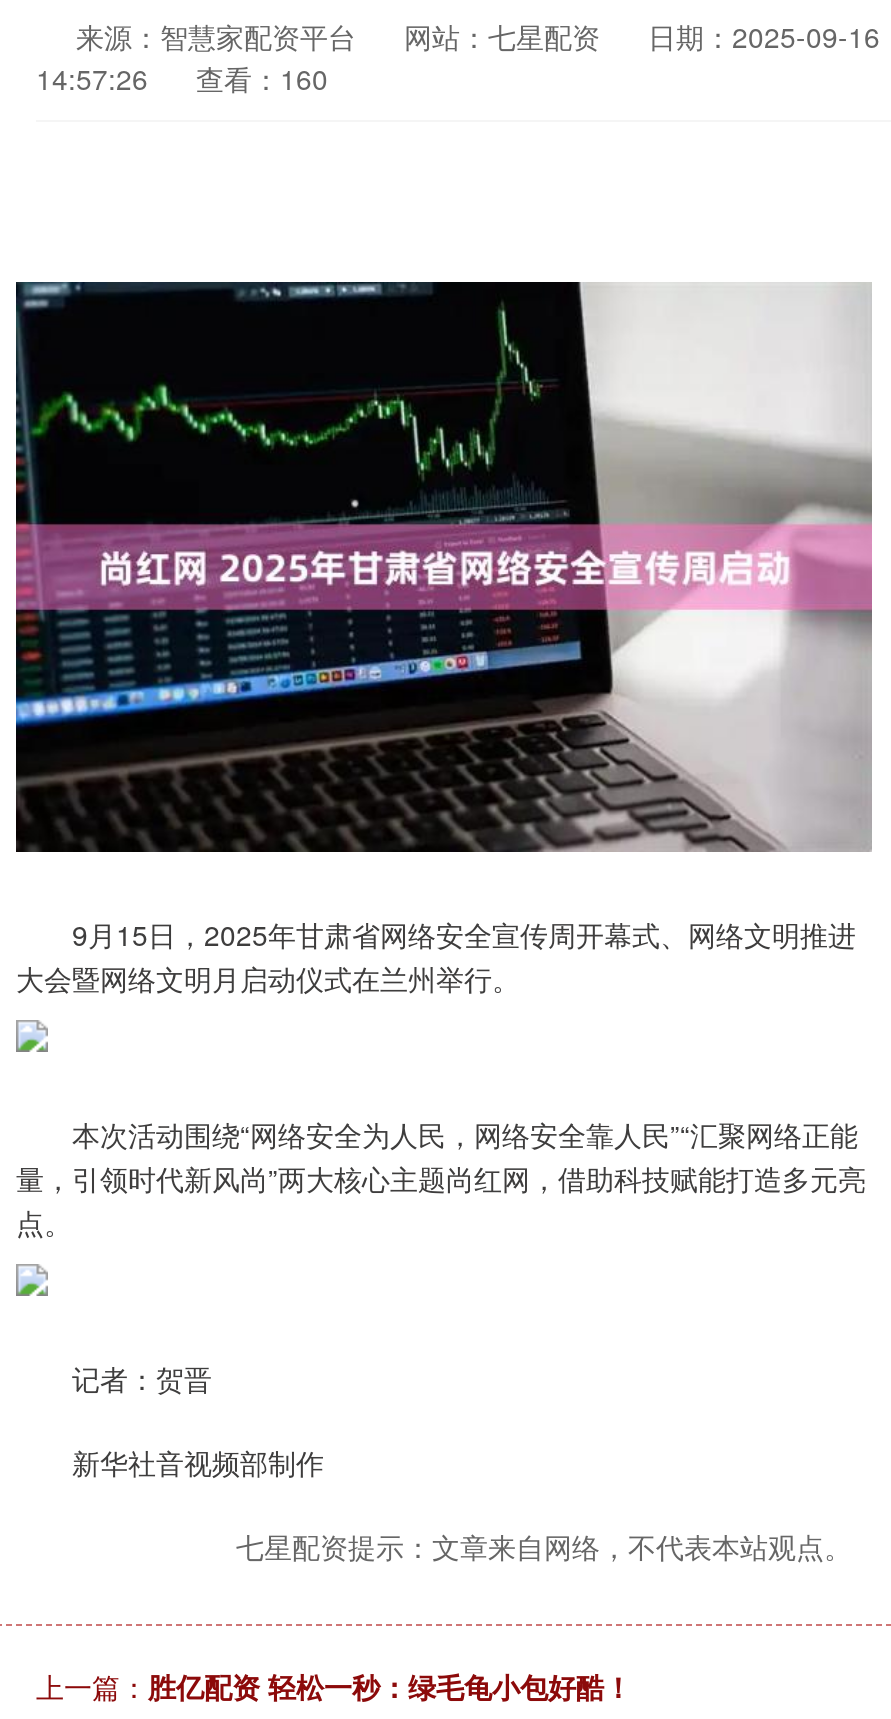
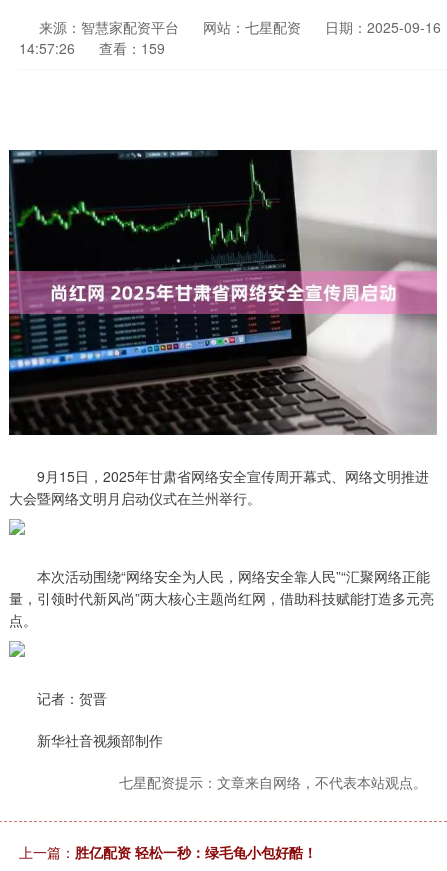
[36,58,328,98] 14:57:26 查看：160 -> [19,38,165,58] 14:57:26 查看：159

